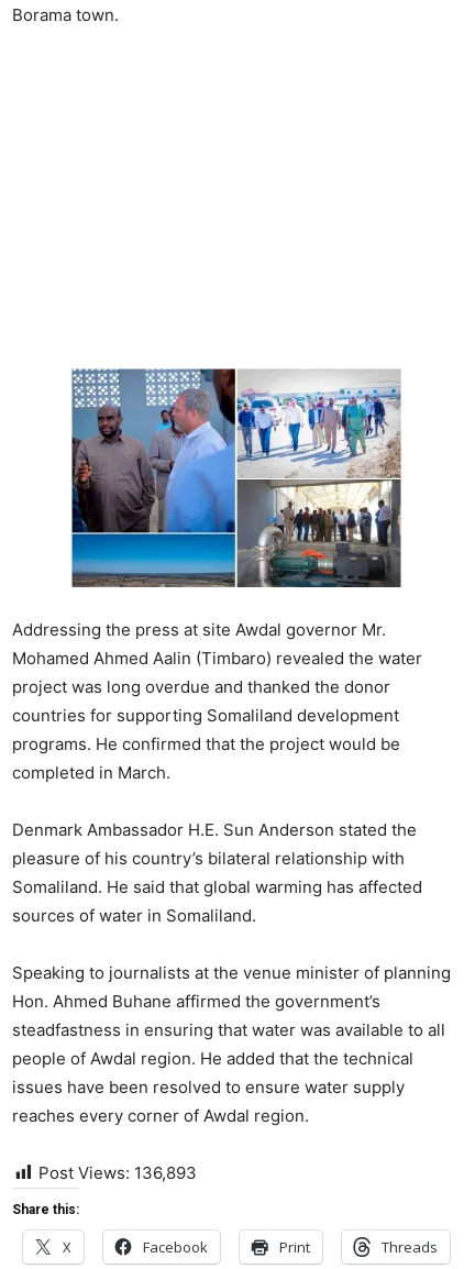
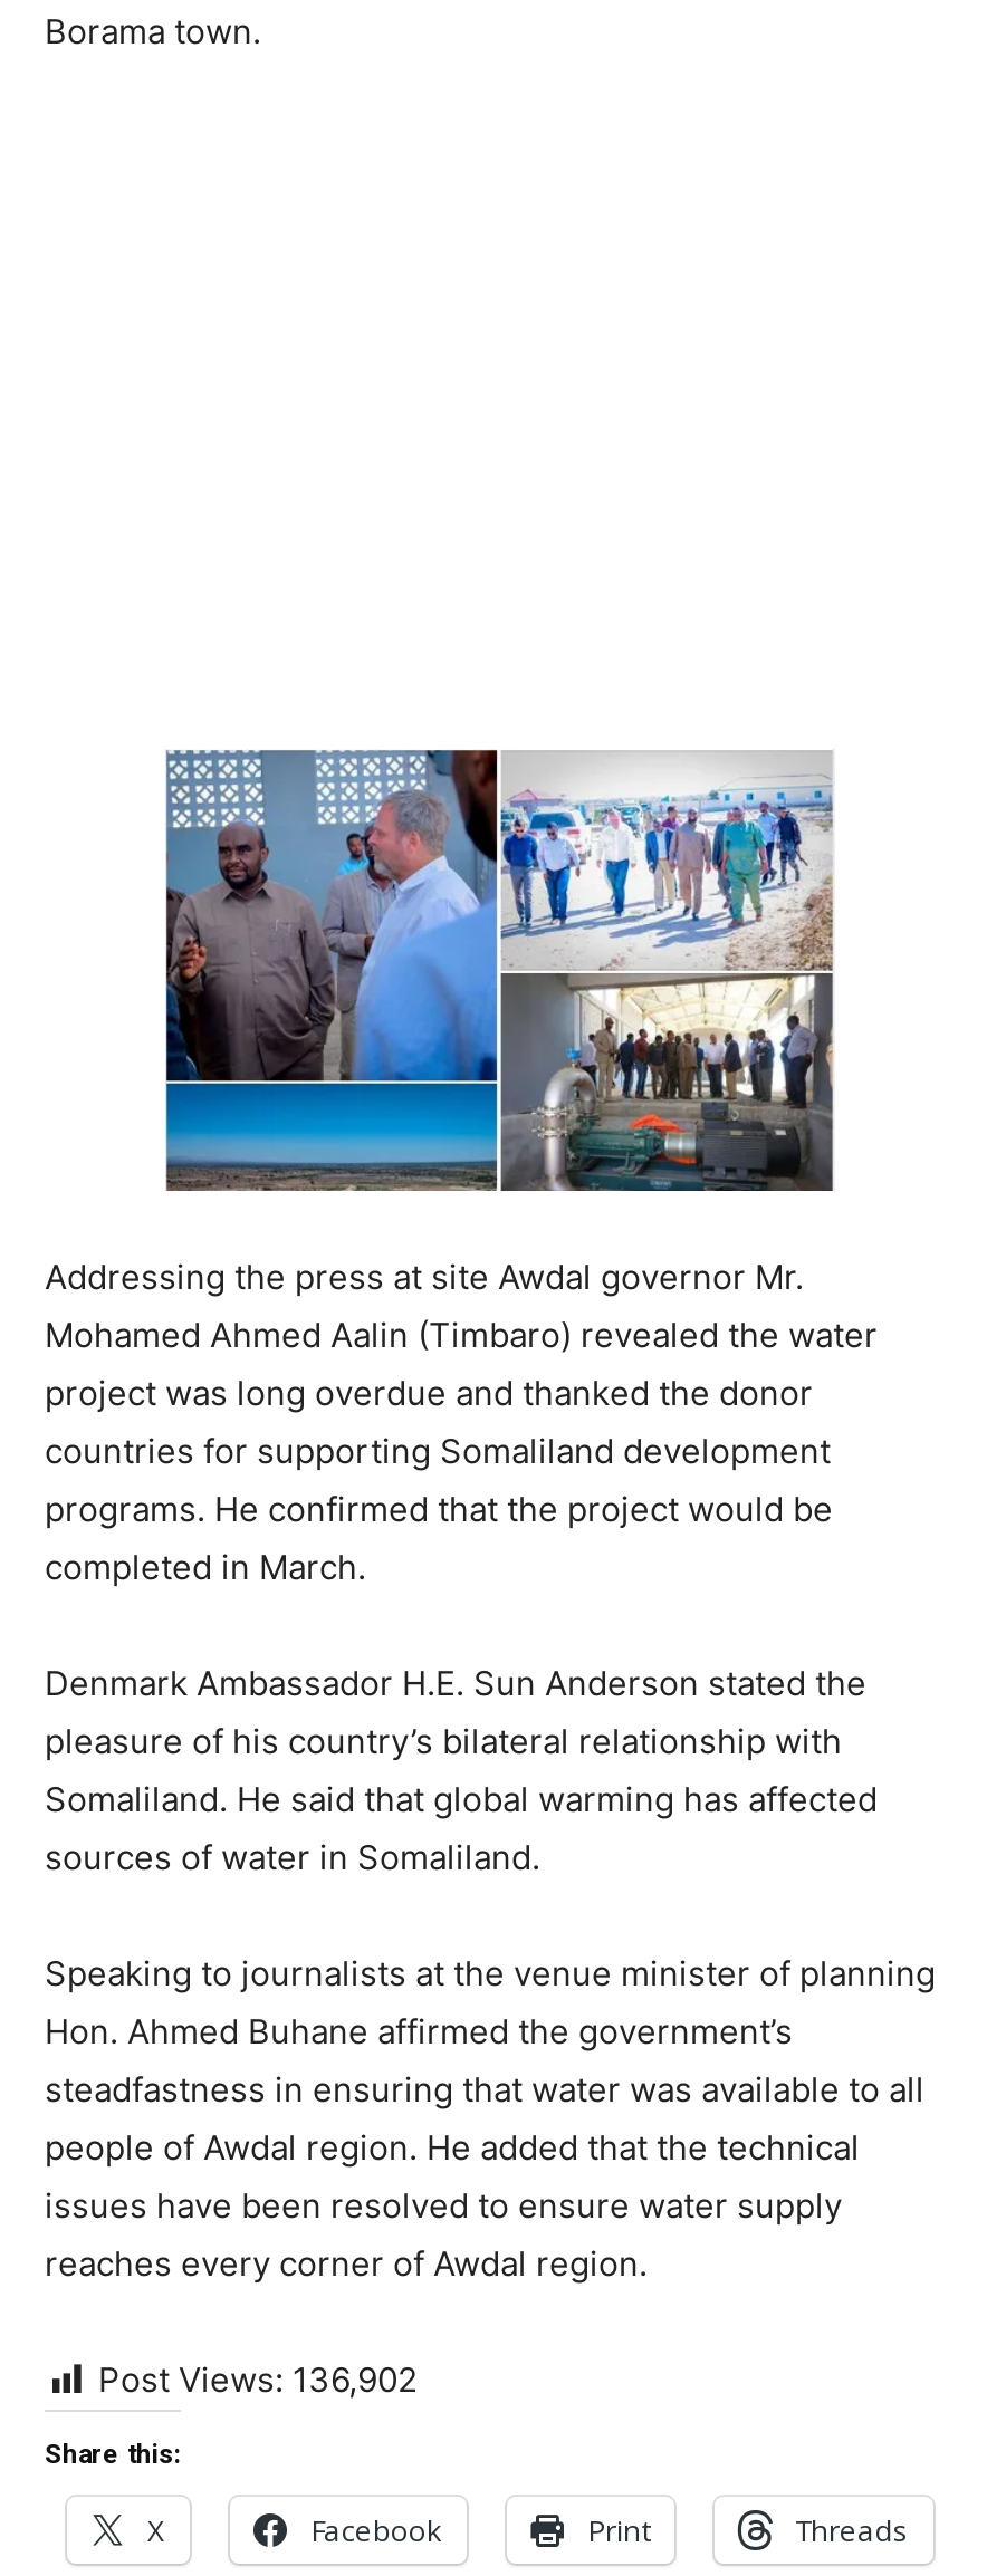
[38,1163,197,1183] Post Views: 136,893 -> [98,2359,418,2401] Post Views: 136,902

